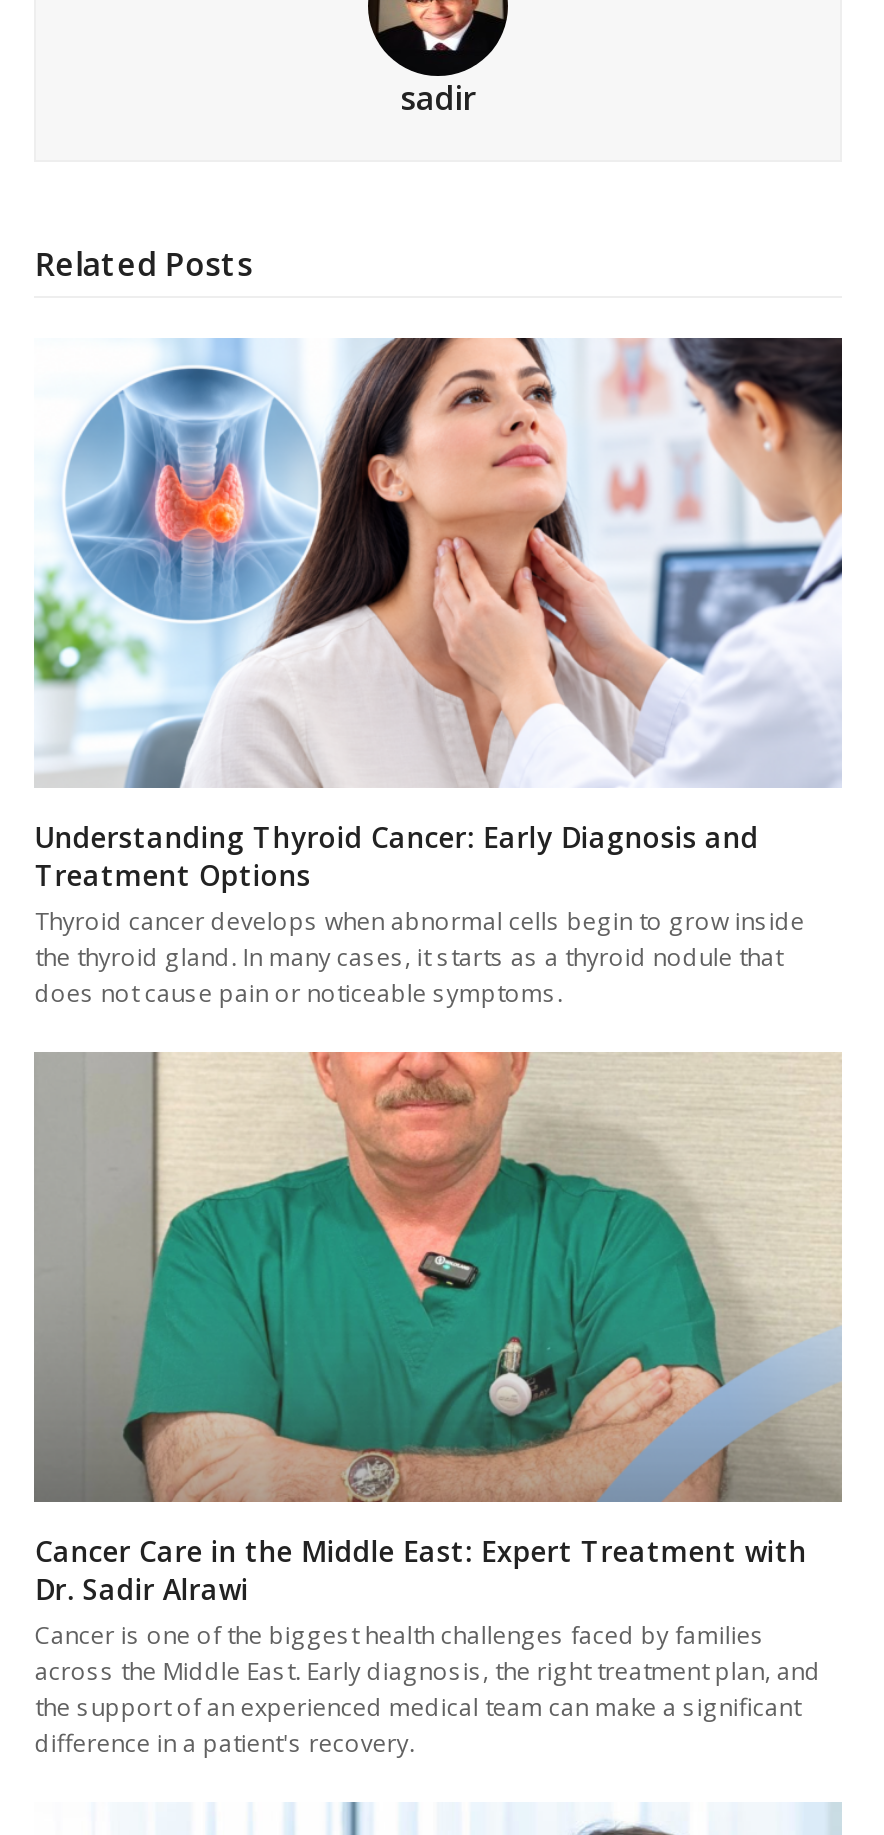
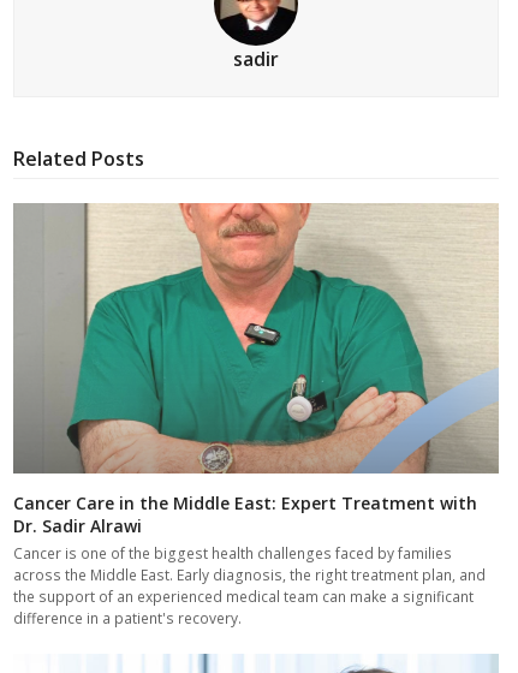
[34,336,844,1010] [image] | Understanding Thyroid Cancer: Early Diagnosis and | Treatment Options | Thyroid cancer develops when abnormal cells begin to grow inside | the thyroid gland. In many cases, it starts as a thyroid nodule that | does not cause pain or noticeable symptoms. -> none

